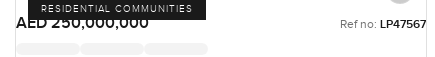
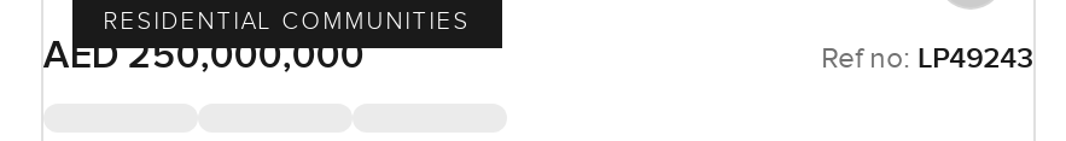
[340,17,426,32] Ref no: LP47567 -> [821,40,1034,77] Ref no: LP49243

